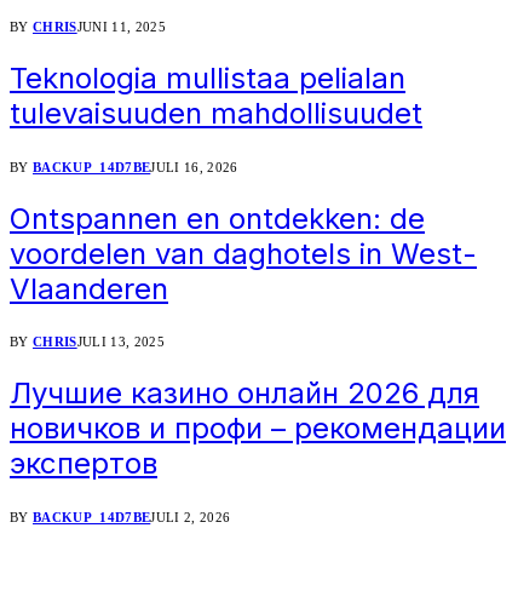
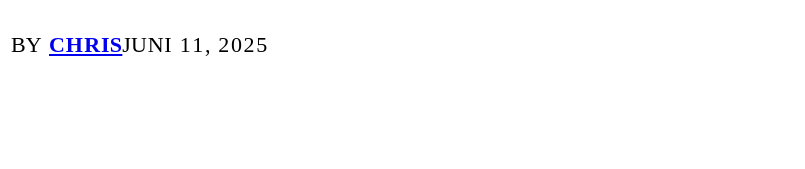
[10,60,506,525] Teknologia mullistaa pelialan | tulevaisuuden mahdollisuudet | BY BACKUP_14D7BEJULI 16, 2026 | Ontspannen en ontdekken: de | voordelen van daghotels in West- | Vlaanderen | BY CHRISJULI 13, 2025 | Лучшие казино онлайн 2026 для | новичков и профи – рекомендации | экспертов | BY BACKUP_14D7BEJULI 2, 2026 -> none

